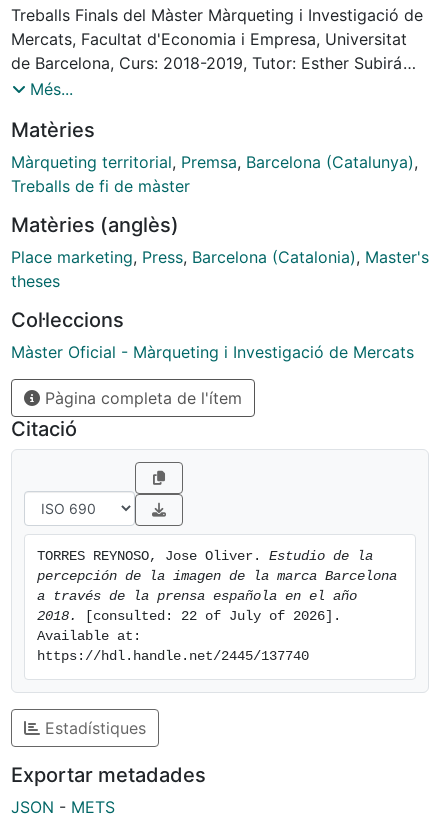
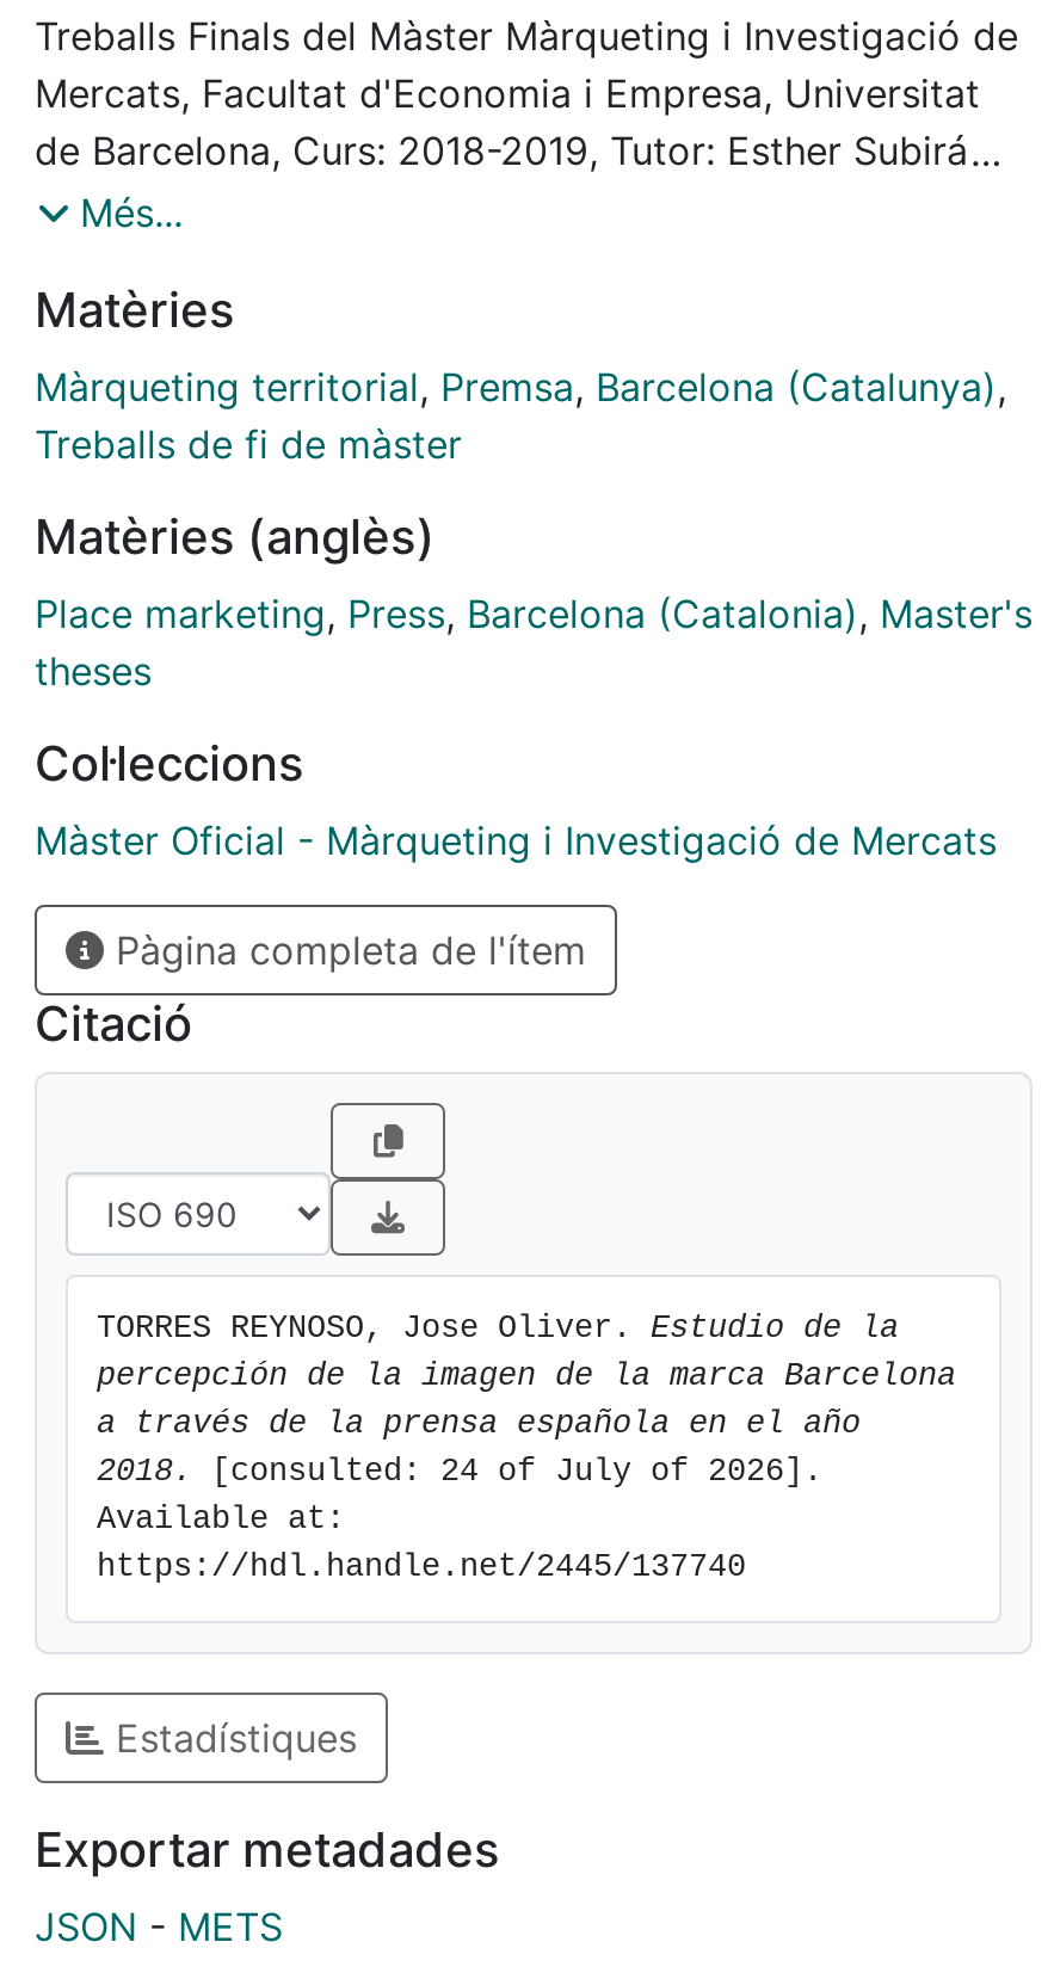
[37,609,341,624] 2018. [consulted: 22 of July of 2026]. -> [97,1454,822,1490] 2018. [consulted: 24 of July of 2026].

